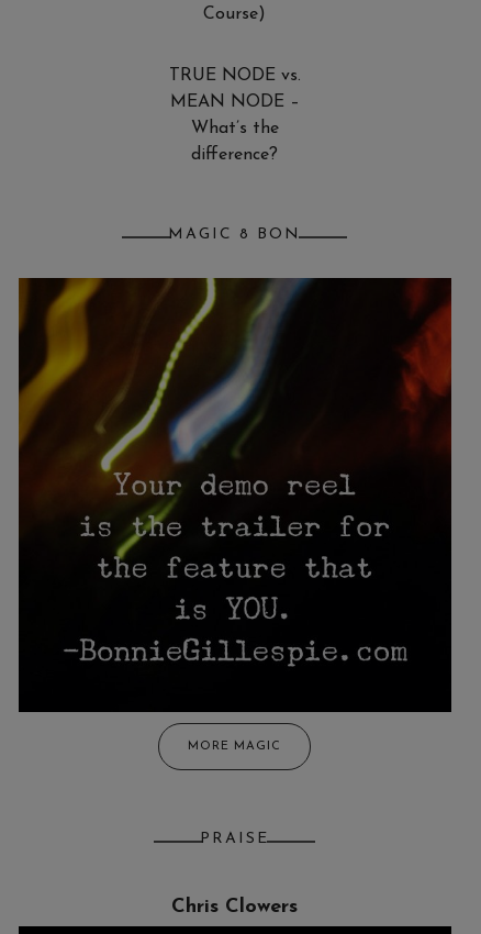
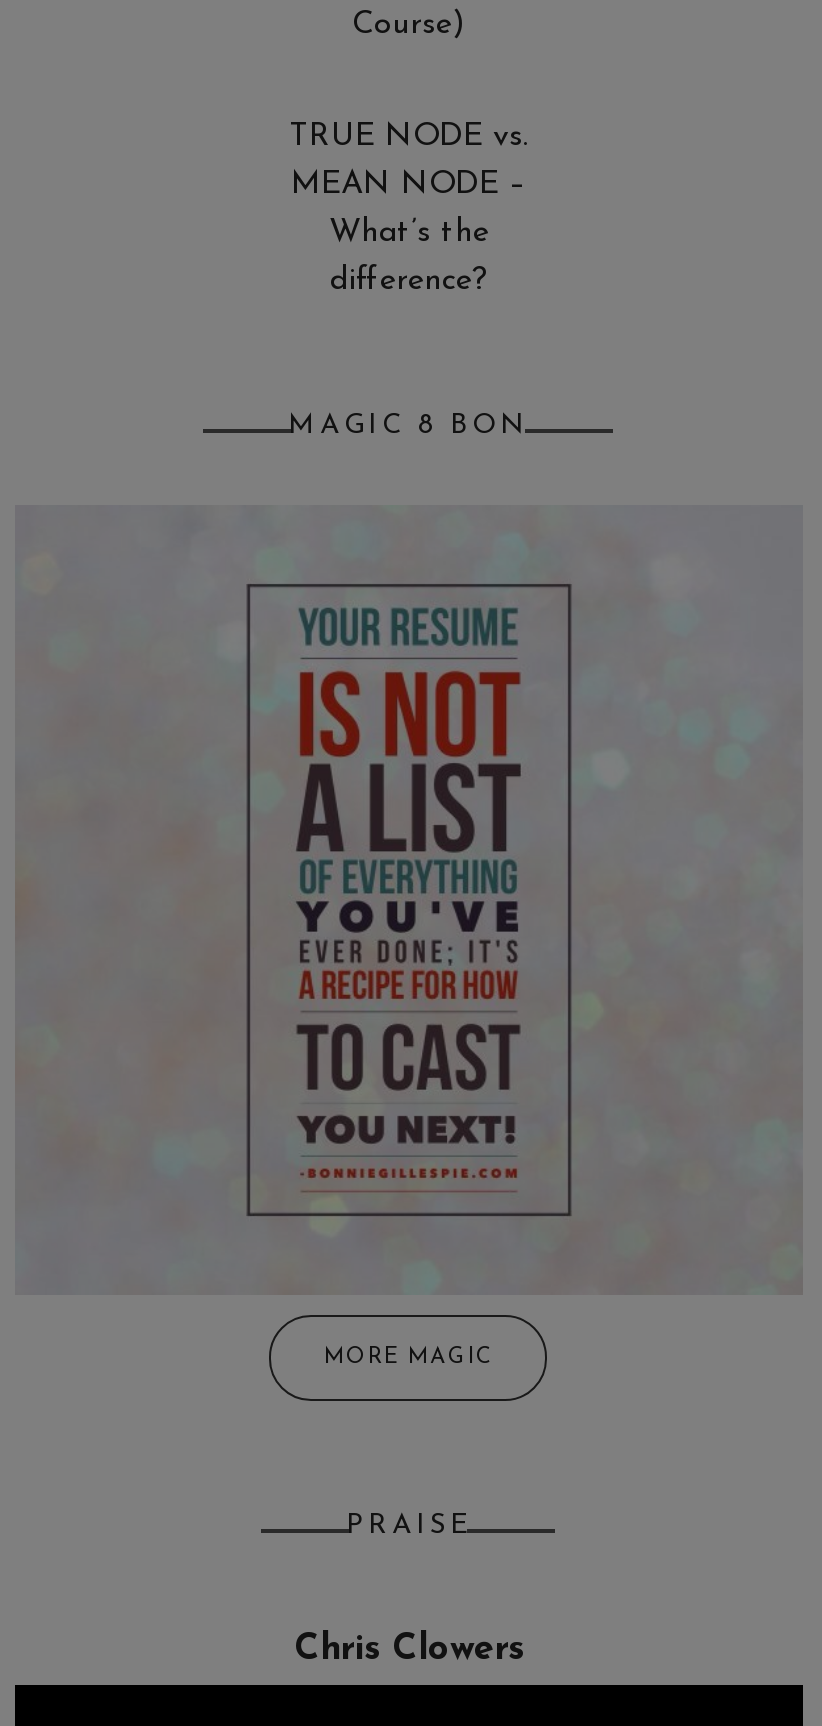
[18,277,452,713] [image] -> [15,505,803,1295] [image]

